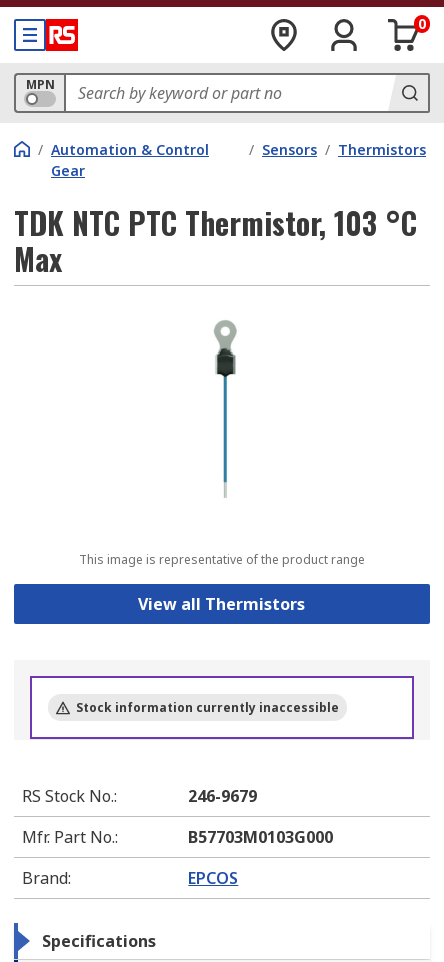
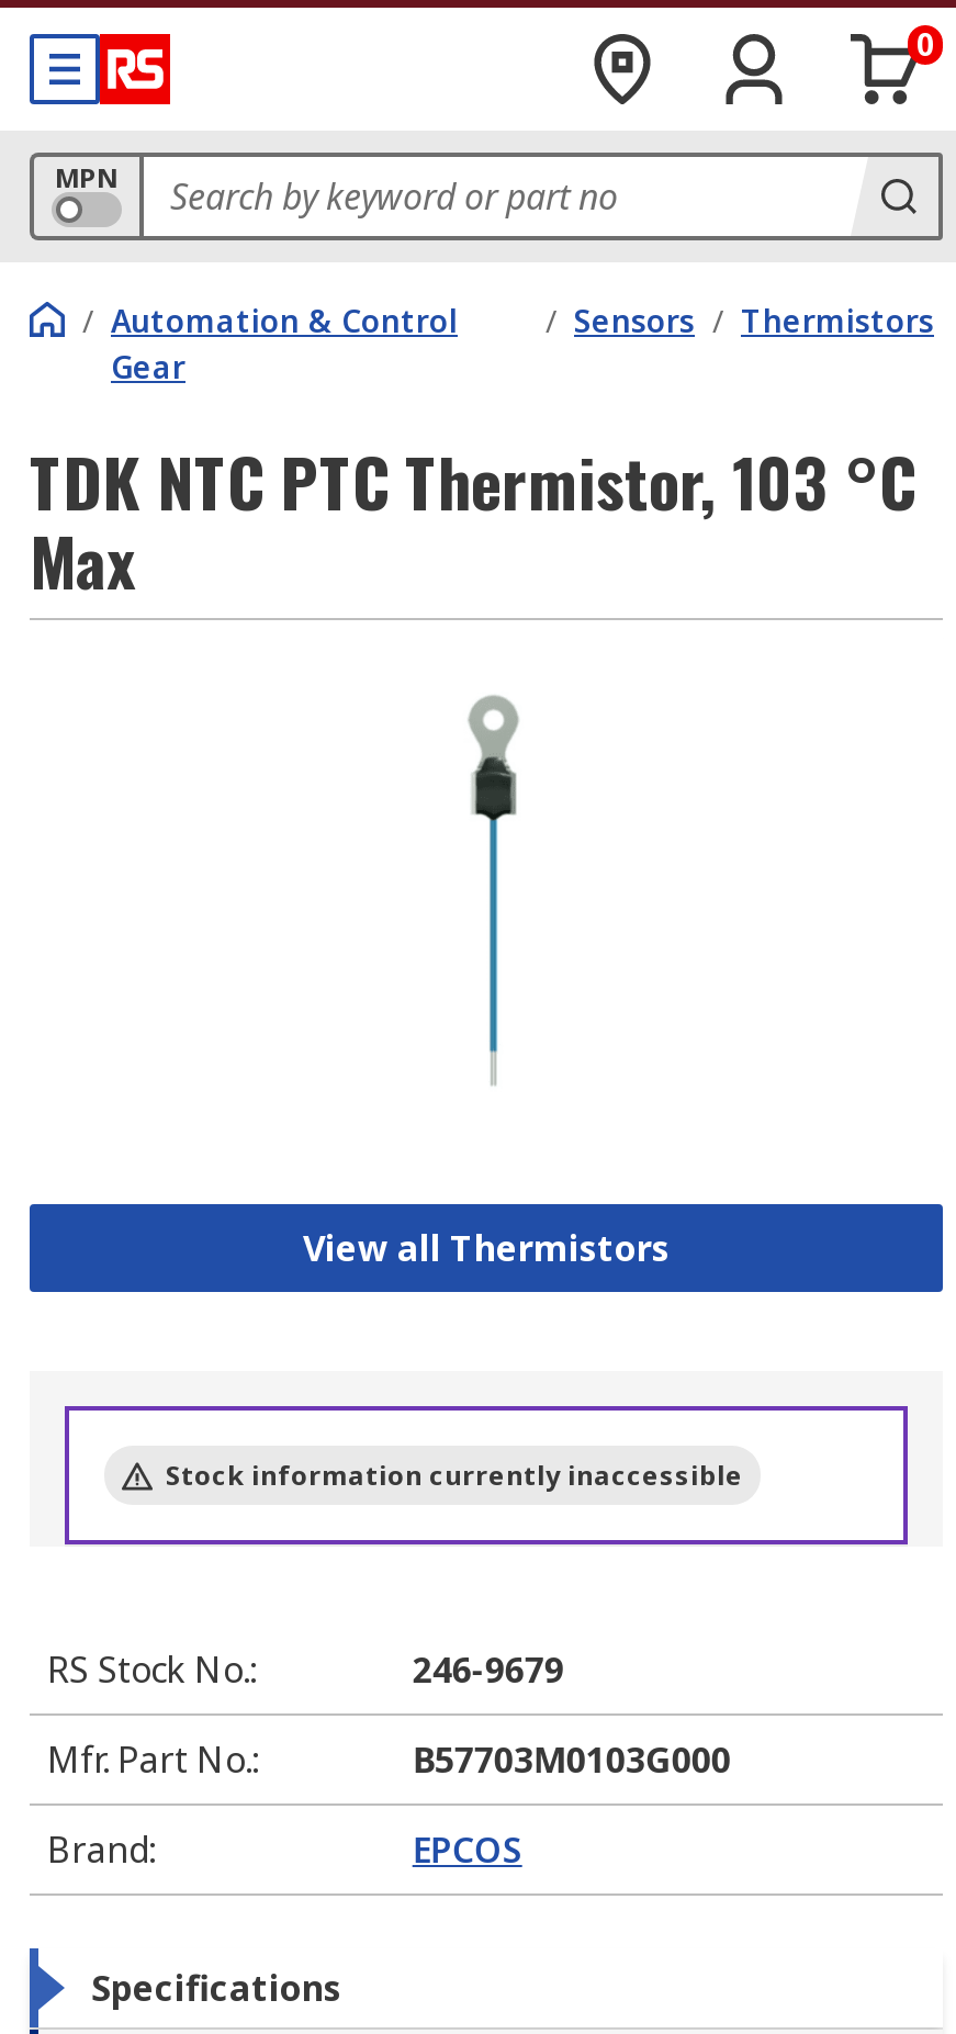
[79,551,365,568] This image is representative of the product range -> none

